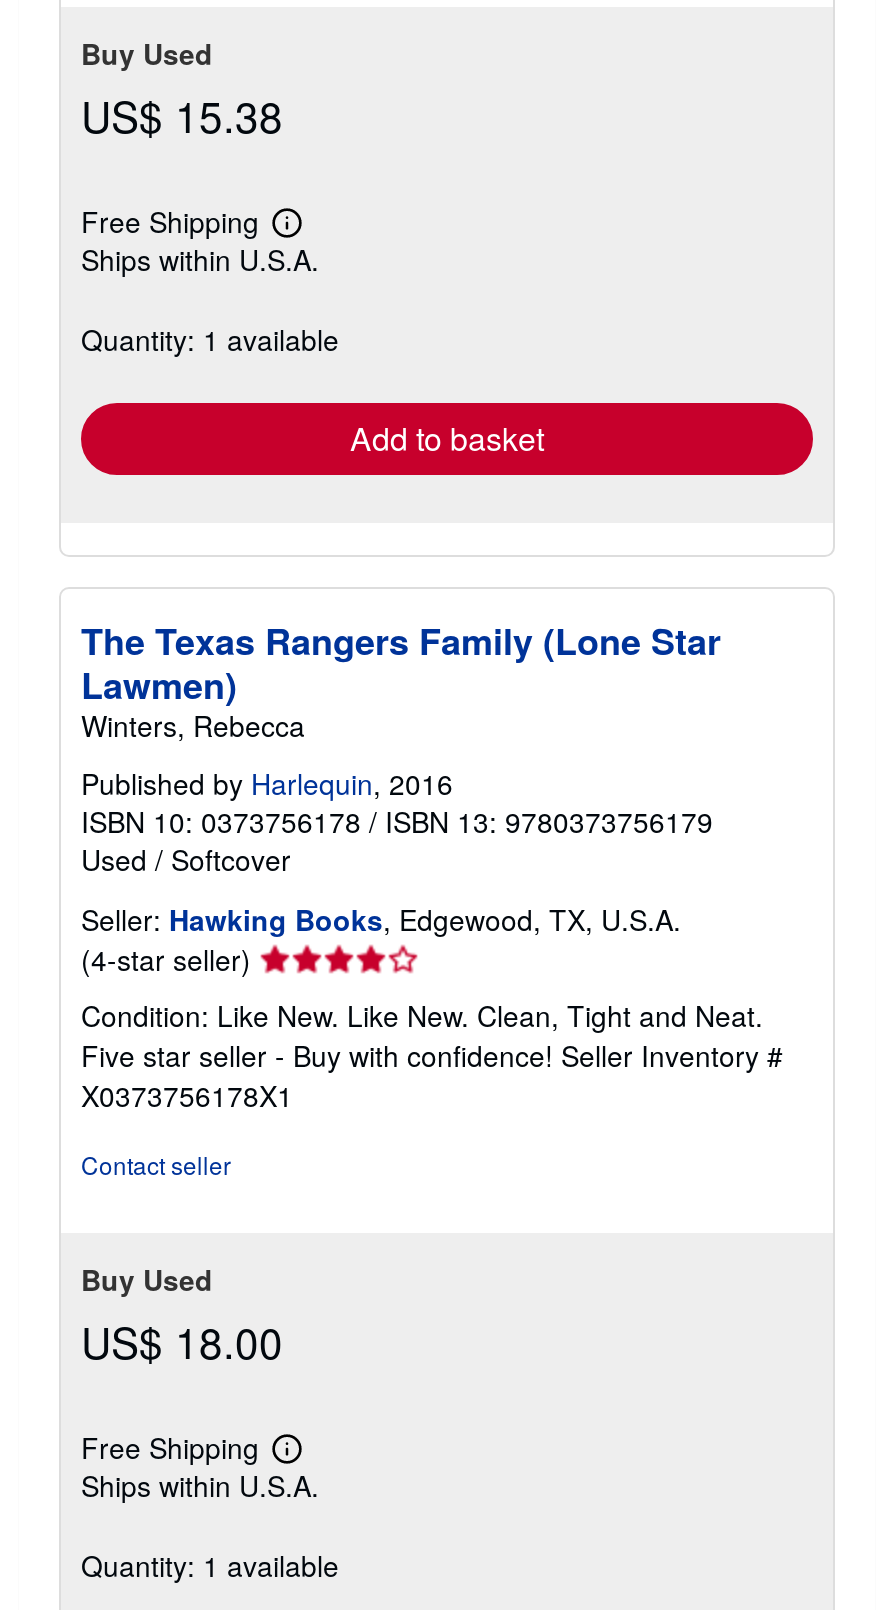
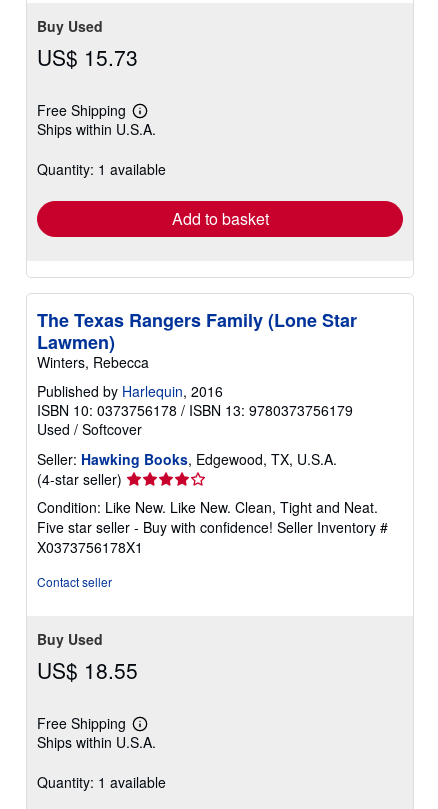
[81,84,283,144] US$ 15.38 -> [37,42,138,72] US$ 15.73
[81,1310,283,1370] US$ 18.00 -> [37,655,138,685] US$ 18.55

